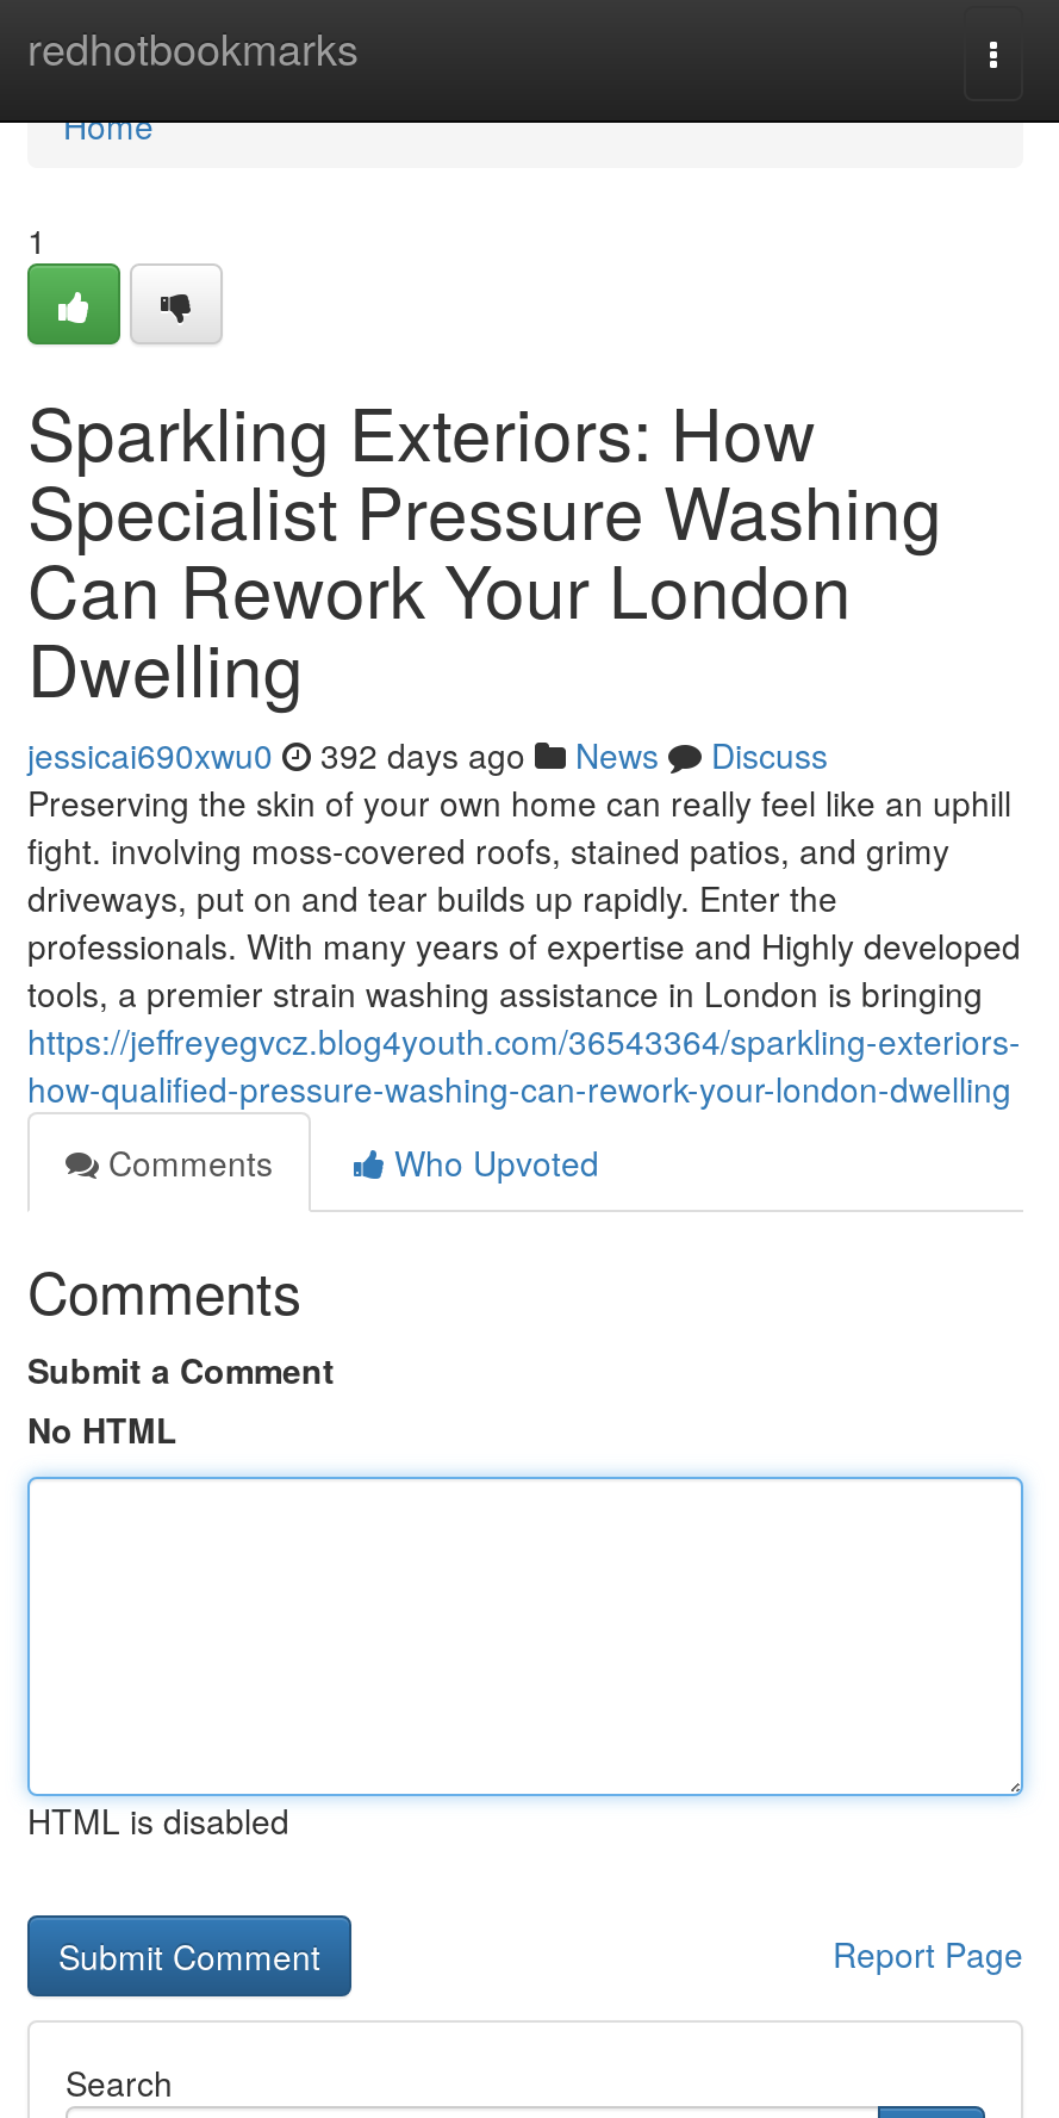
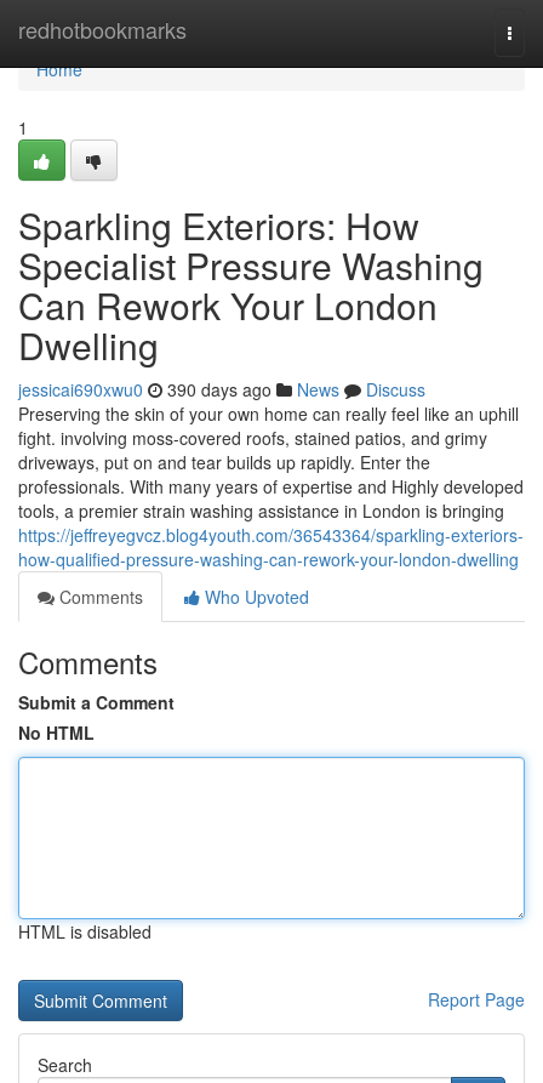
[27,731,828,778] jessicai690xwu0 392 days ago News Discuss -> [18,377,425,401] jessicai690xwu0 390 days ago News Discuss

